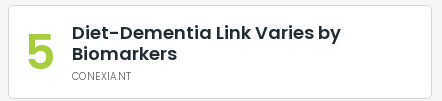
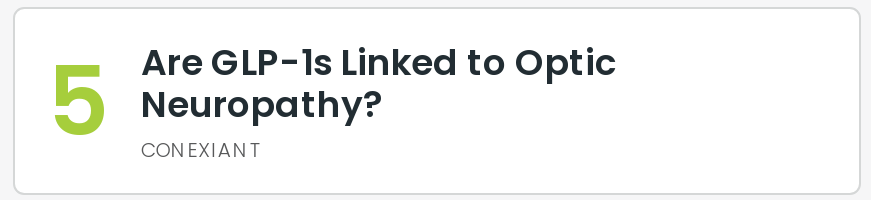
[72,20,341,66] Diet-Dementia Link Varies by | Biomarkers -> [141,37,617,129] Are GLP-1s Linked to Optic | Neuropathy?

